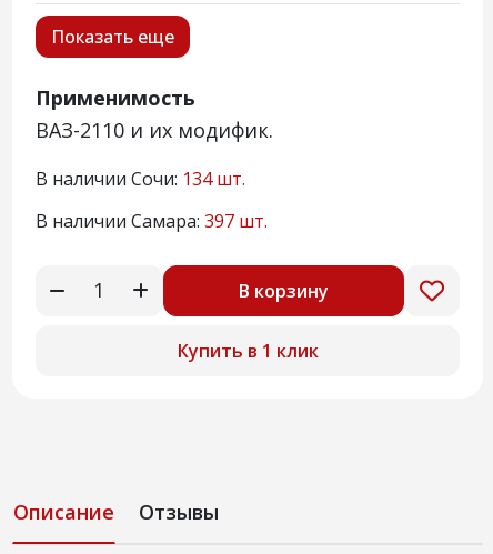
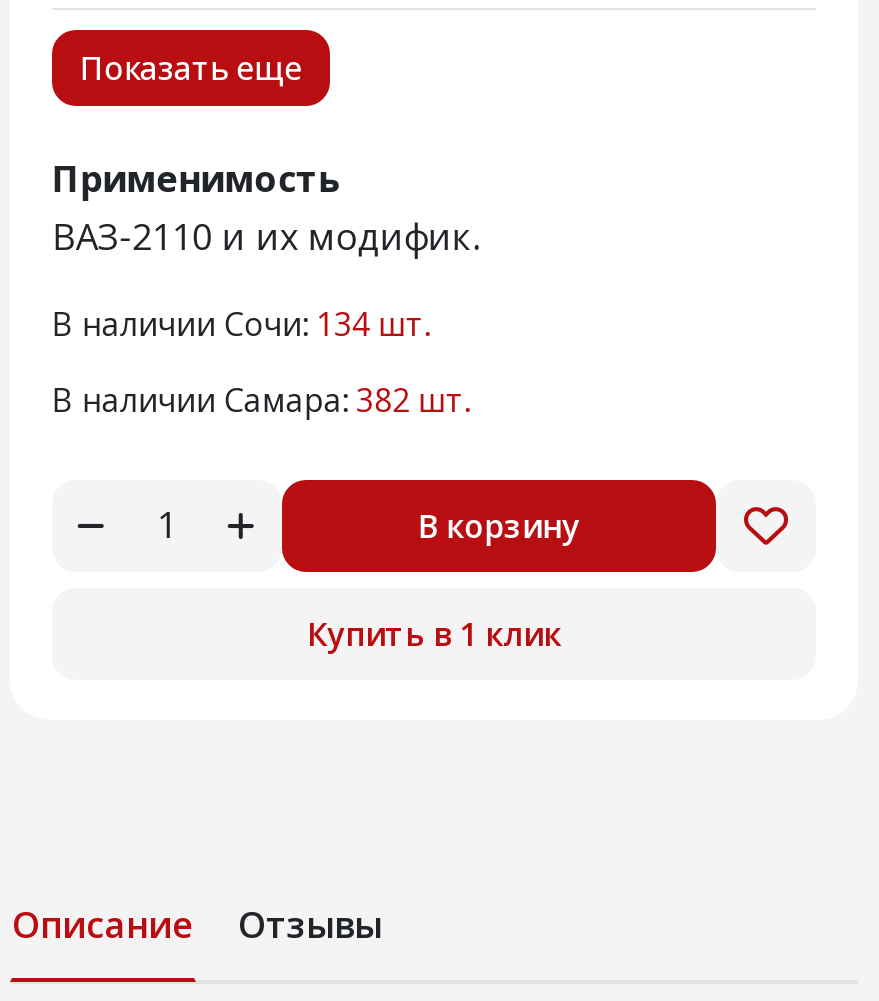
[35,208,267,233] В наличии Самара: 397 шт. -> [52,378,470,422] В наличии Самара: 382 шт.

